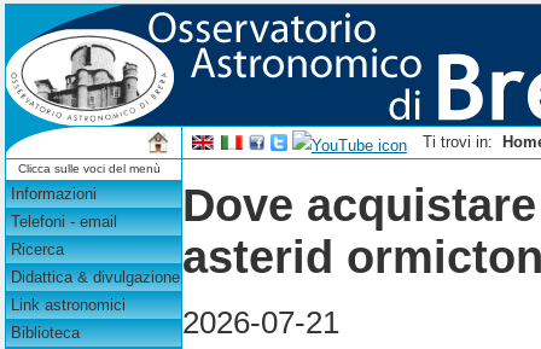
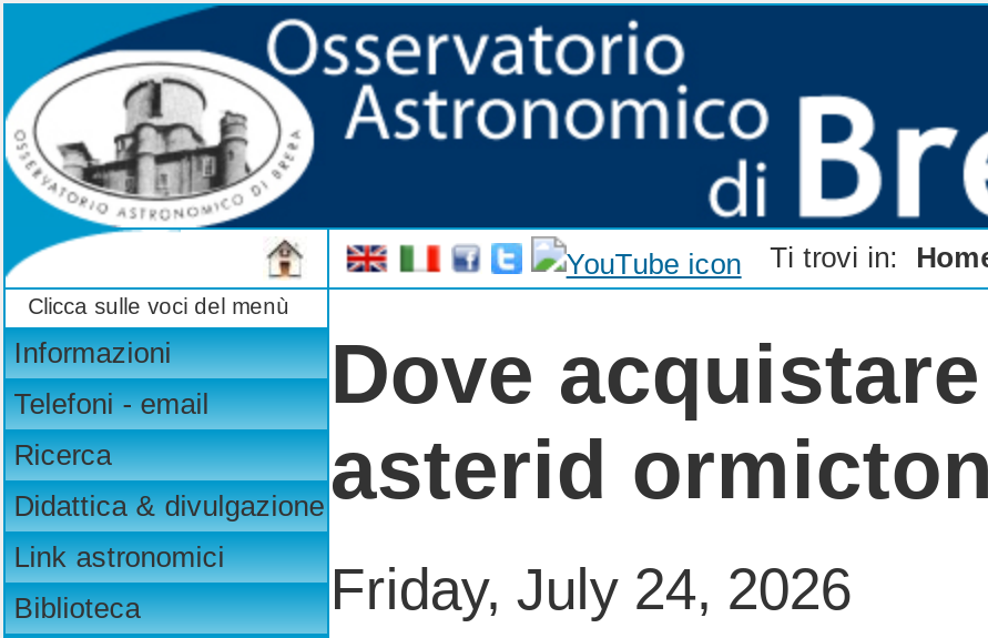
[183,304,340,340] 2026-07-21 -> [330,556,851,622] Friday, July 24, 2026

